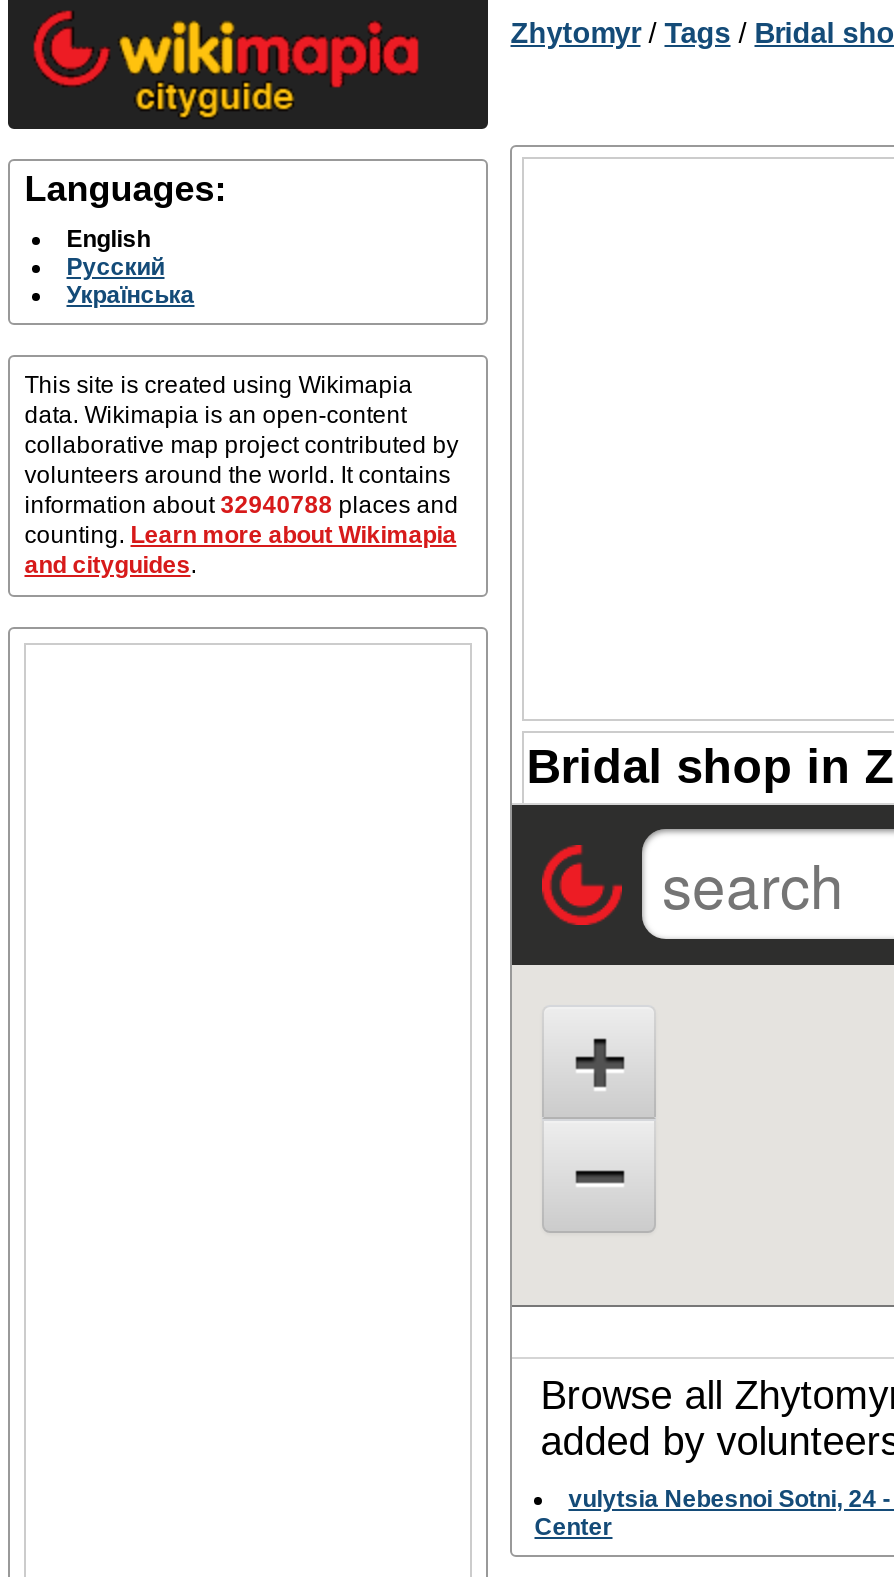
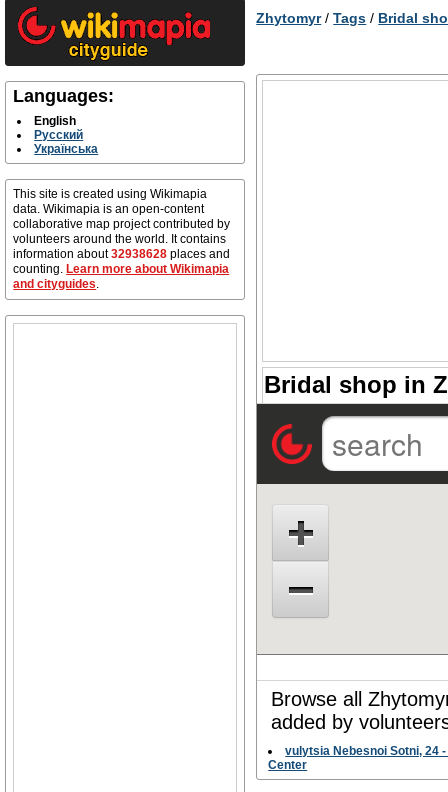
[24,491,458,519] information about 32940788 places and -> [13,247,230,261] information about 32938628 places and

